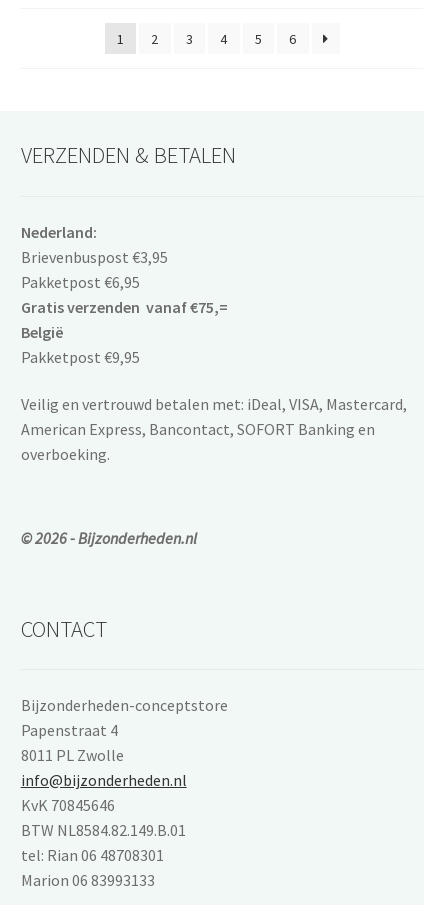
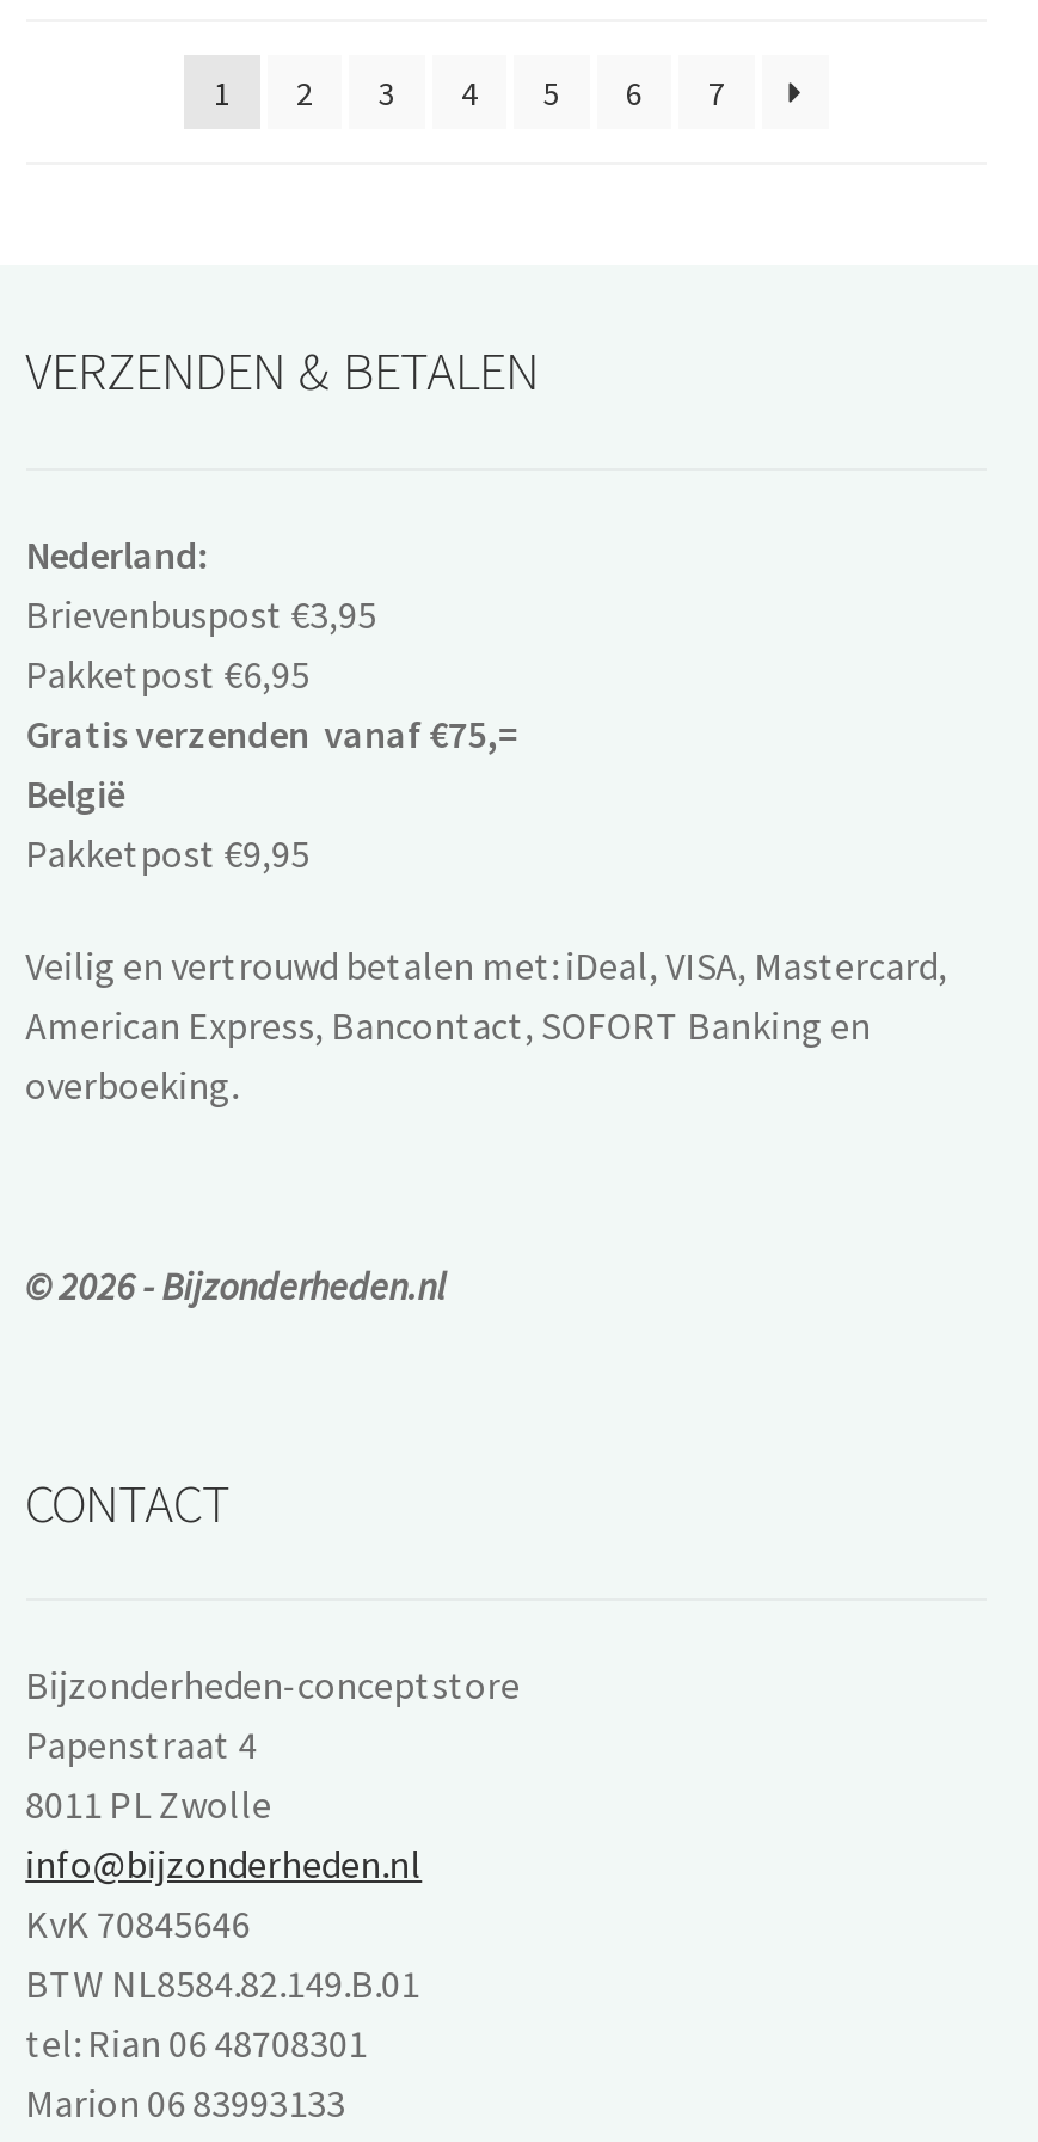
none -> [708,71,725,114] 7

